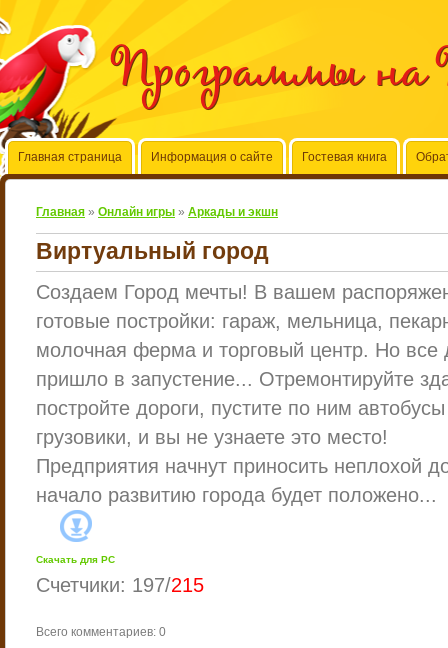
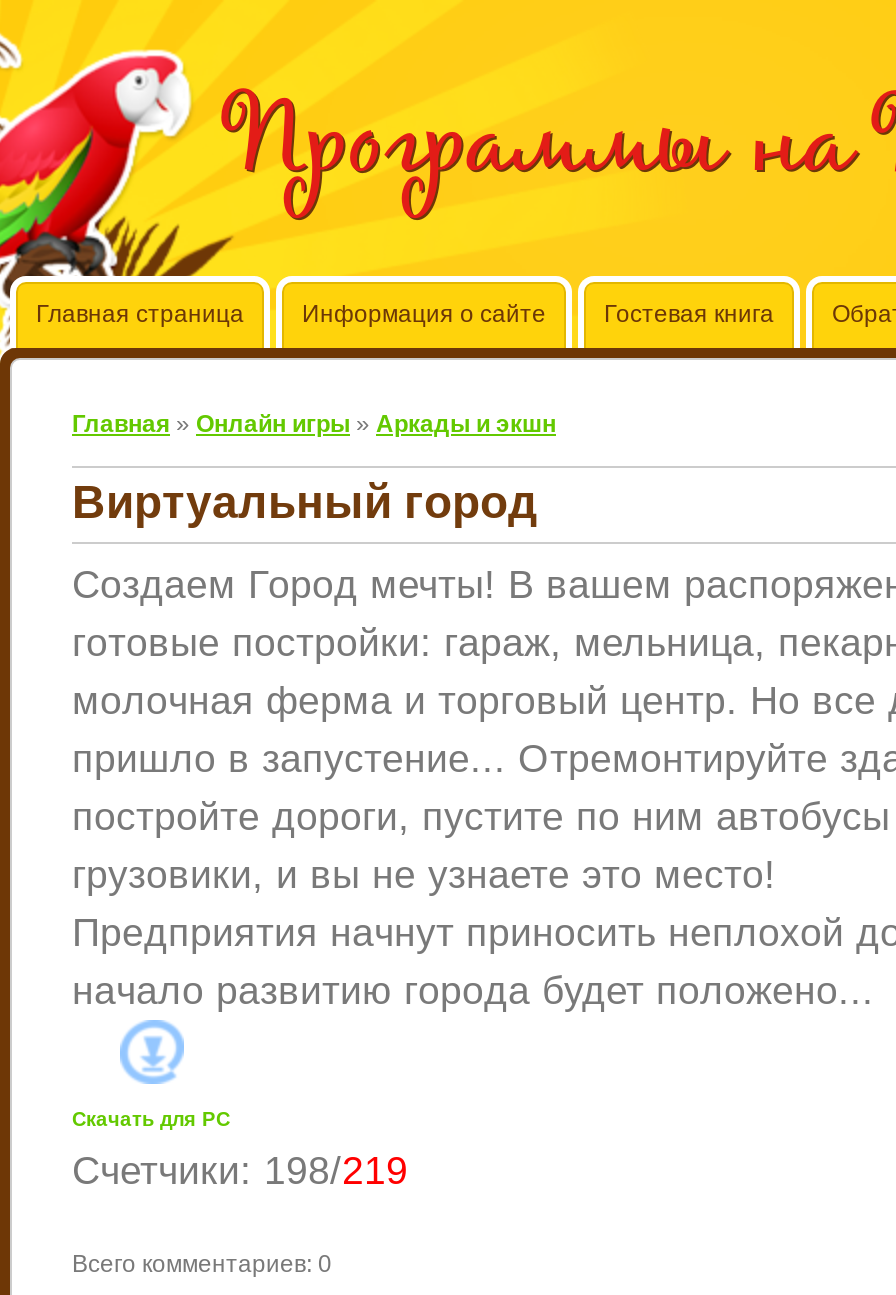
[36,574,204,596] Счетчики: 197/215 -> [72,1148,408,1192] Счетчики: 198/219

